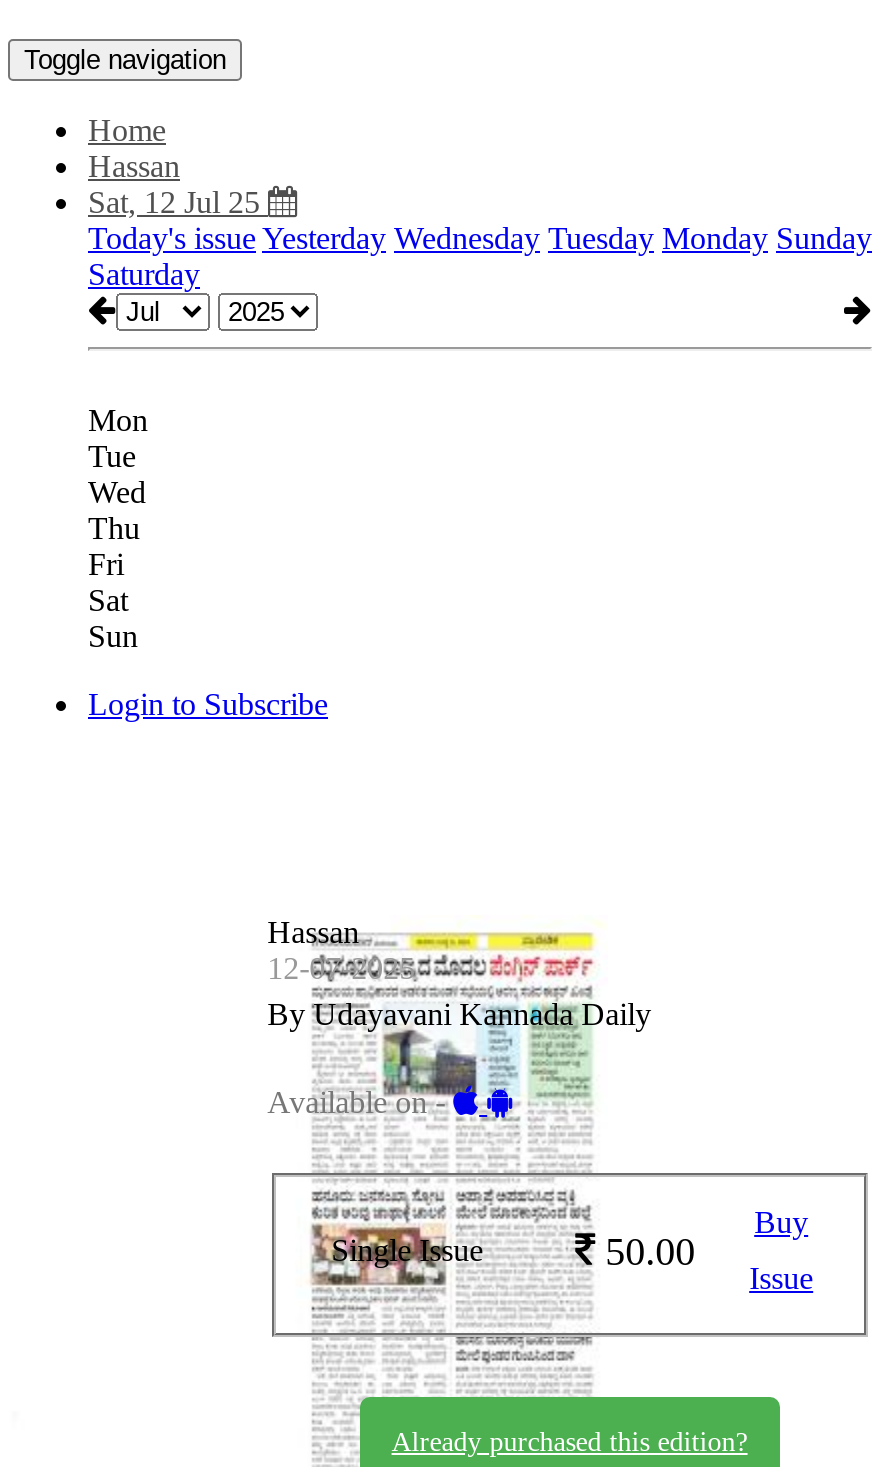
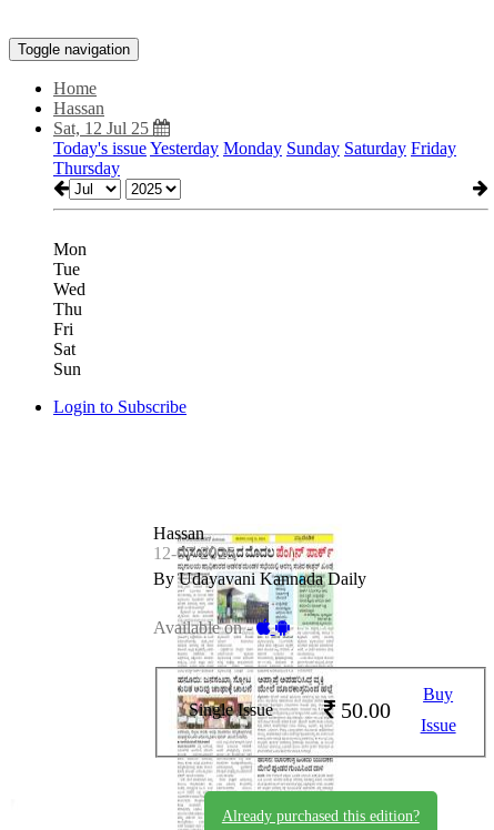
[88,221,872,291] Today's issue Yesterday Wednesday Tuesday Monday Sunday | Saturday -> [53,139,456,178] Today's issue Yesterday Monday Sunday Saturday Friday | Thursday

